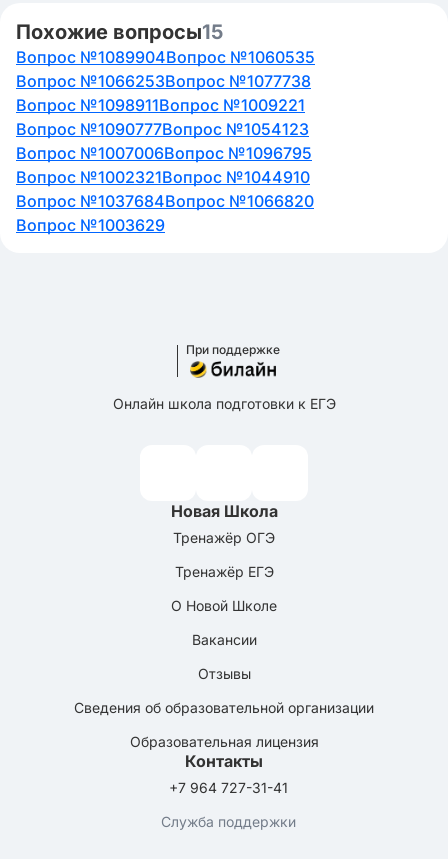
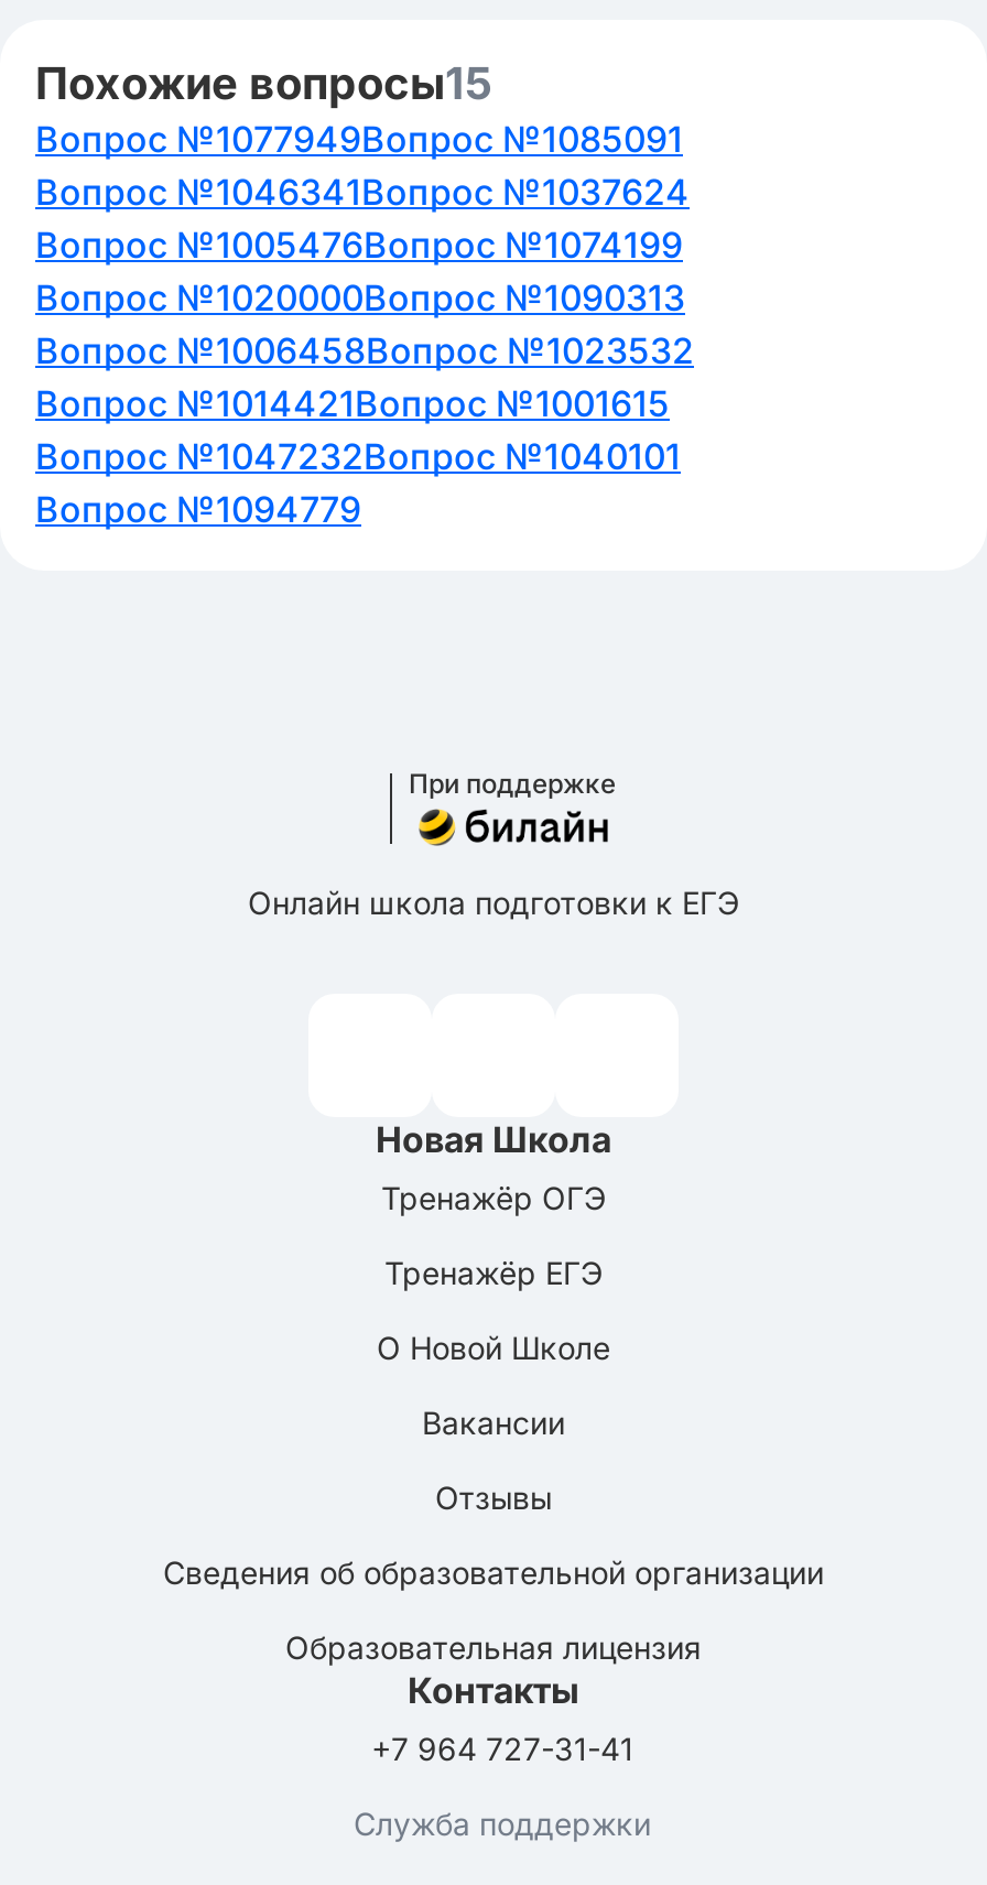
[16,47,315,67] Вопрос №1089904Вопрос №1060535 -> [35,117,683,161] Вопрос №1077949Вопрос №1085091
[16,71,311,91] Вопрос №1066253Вопрос №1077738 -> [35,170,690,214] Вопрос №1046341Вопрос №1037624
[16,95,305,115] Вопрос №1098911Вопрос №1009221 -> [35,223,683,267] Вопрос №1005476Вопрос №1074199
[16,119,309,139] Вопрос №1090777Вопрос №1054123 -> [35,275,685,319] Вопрос №1020000Вопрос №1090313
[16,143,312,163] Вопрос №1007006Вопрос №1096795 -> [35,328,694,372] Вопрос №1006458Вопрос №1023532
[16,167,310,187] Вопрос №1002321Вопрос №1044910 -> [35,381,670,425] Вопрос №1014421Вопрос №1001615
[16,191,314,211] Вопрос №1037684Вопрос №1066820 -> [35,434,681,478] Вопрос №1047232Вопрос №1040101
[16,215,165,235] Вопрос №1003629 -> [35,487,361,531] Вопрос №1094779

